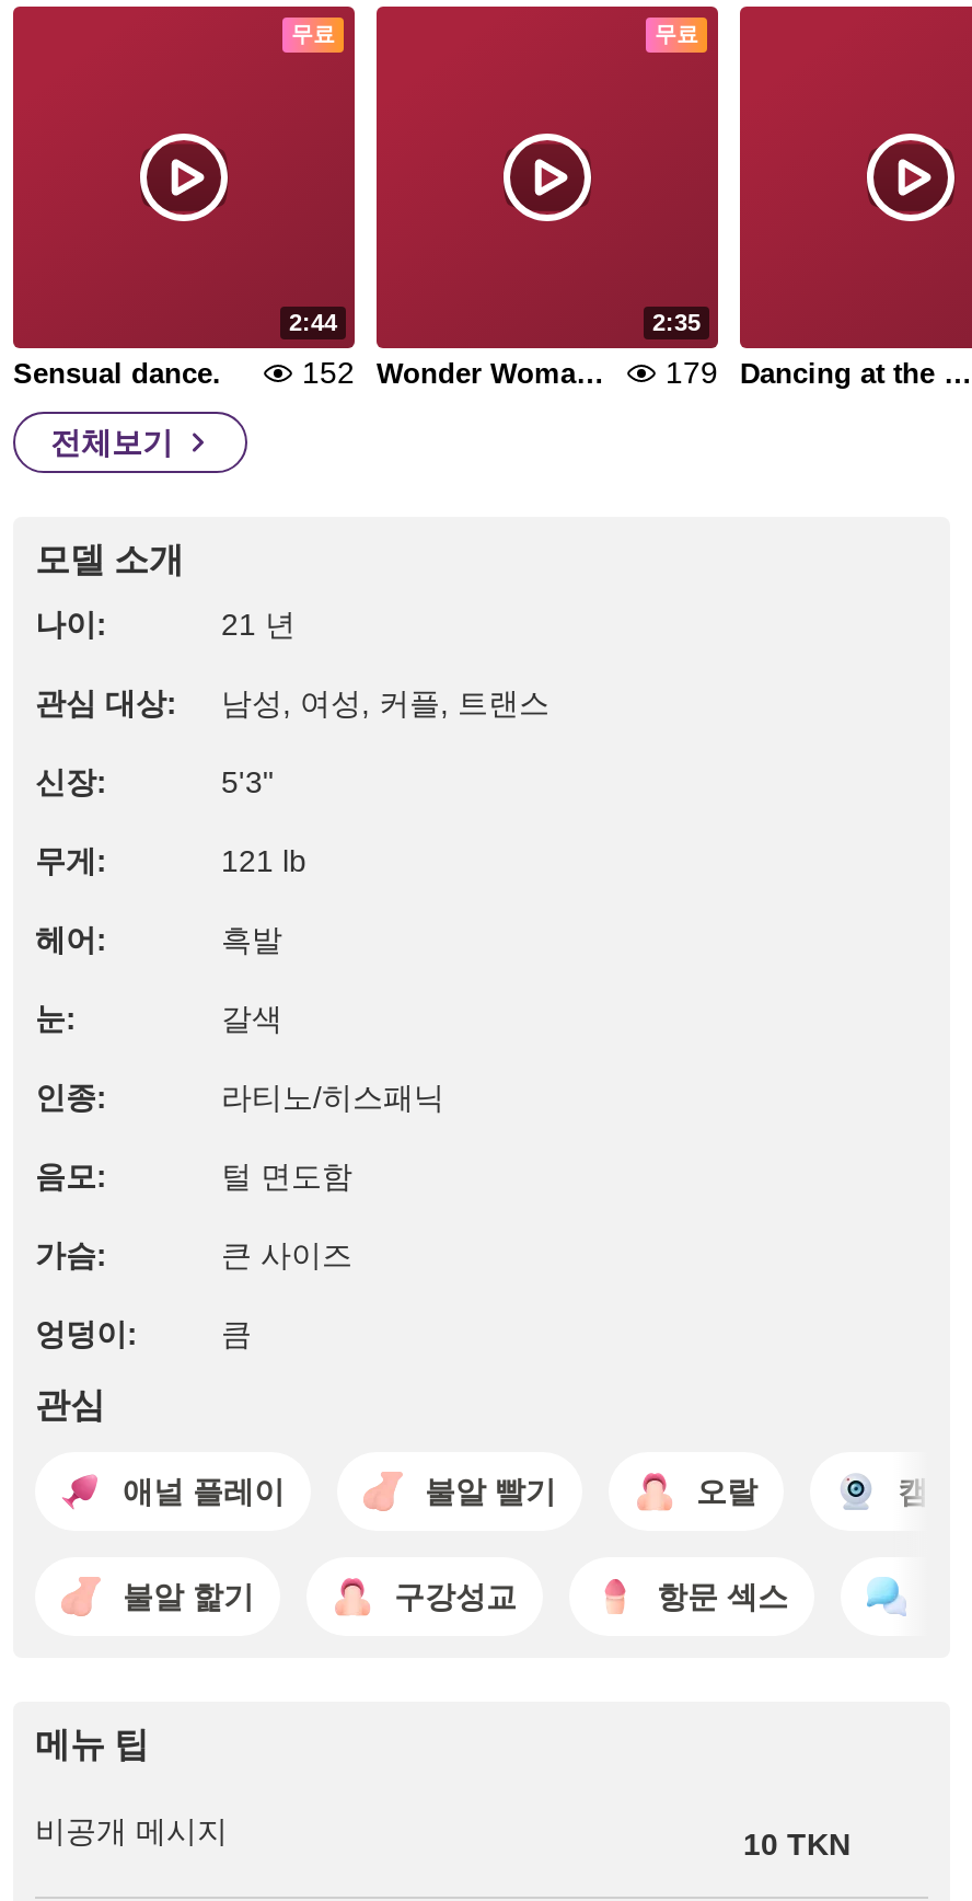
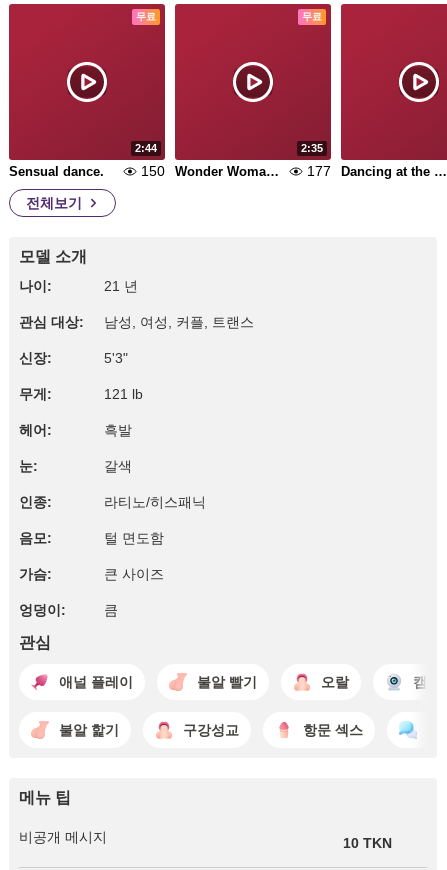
[302,355,355,390] 152 -> [141,163,165,179] 150
[666,355,718,390] 179 -> [307,163,331,179] 177

